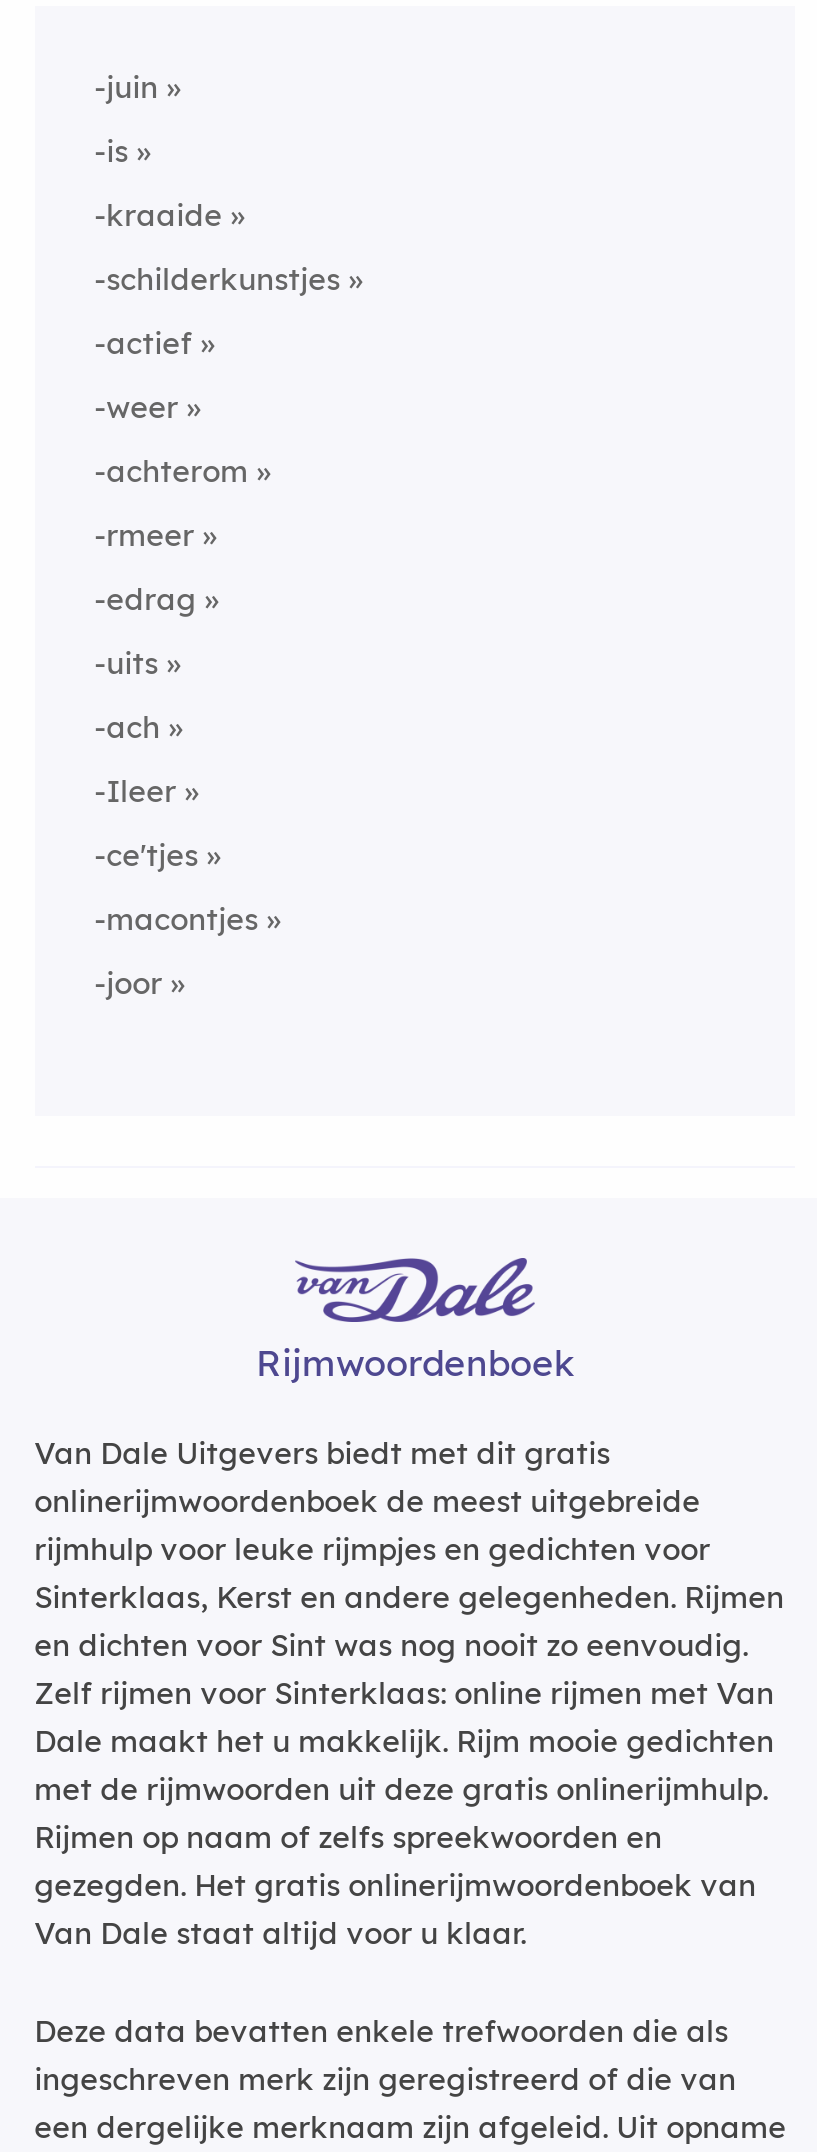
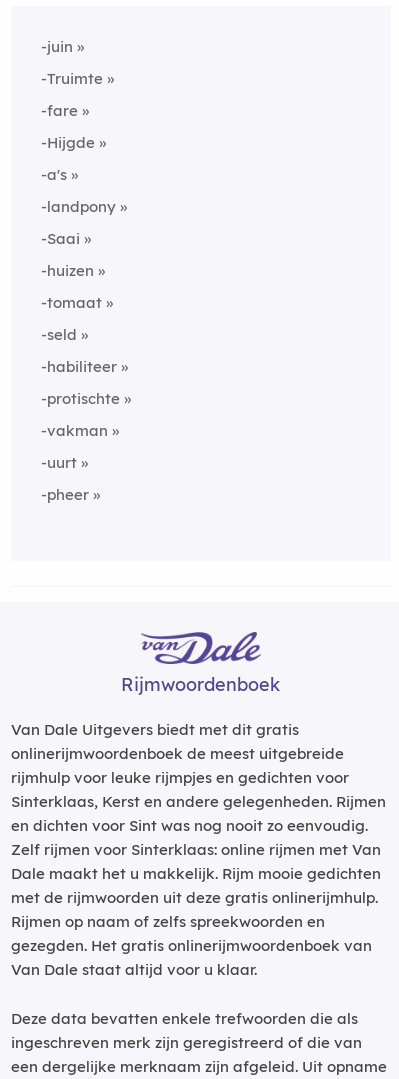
[94,132,128,170] -is -> [41,69,103,88] -Truimte
[94,196,222,234] -kraaide -> [41,101,78,120] -fare
[94,260,340,298] -schilderkunstjes -> [41,133,95,152] -Hijgde
[94,324,192,362] -actief -> [41,165,67,184] -a's
[94,388,178,426] -weer -> [41,197,116,216] -landpony
[94,452,248,490] -achterom -> [41,229,80,248] -Saai
[94,516,194,554] -rmeer -> [41,261,94,280] -huizen
[94,580,196,618] -edrag -> [41,293,102,312] -tomaat
[94,644,158,682] -uits -> [41,325,77,344] -seld
[94,708,160,746] -ach -> [41,357,117,376] -habiliteer
[94,772,176,810] -Ileer -> [41,389,120,408] -protischte
[94,836,198,874] -ce'tjes -> [41,421,108,440] -vakman
[94,900,258,938] -macontjes -> [41,453,77,472] -uurt
[94,964,162,1002] -joor -> [41,485,89,504] -pheer

